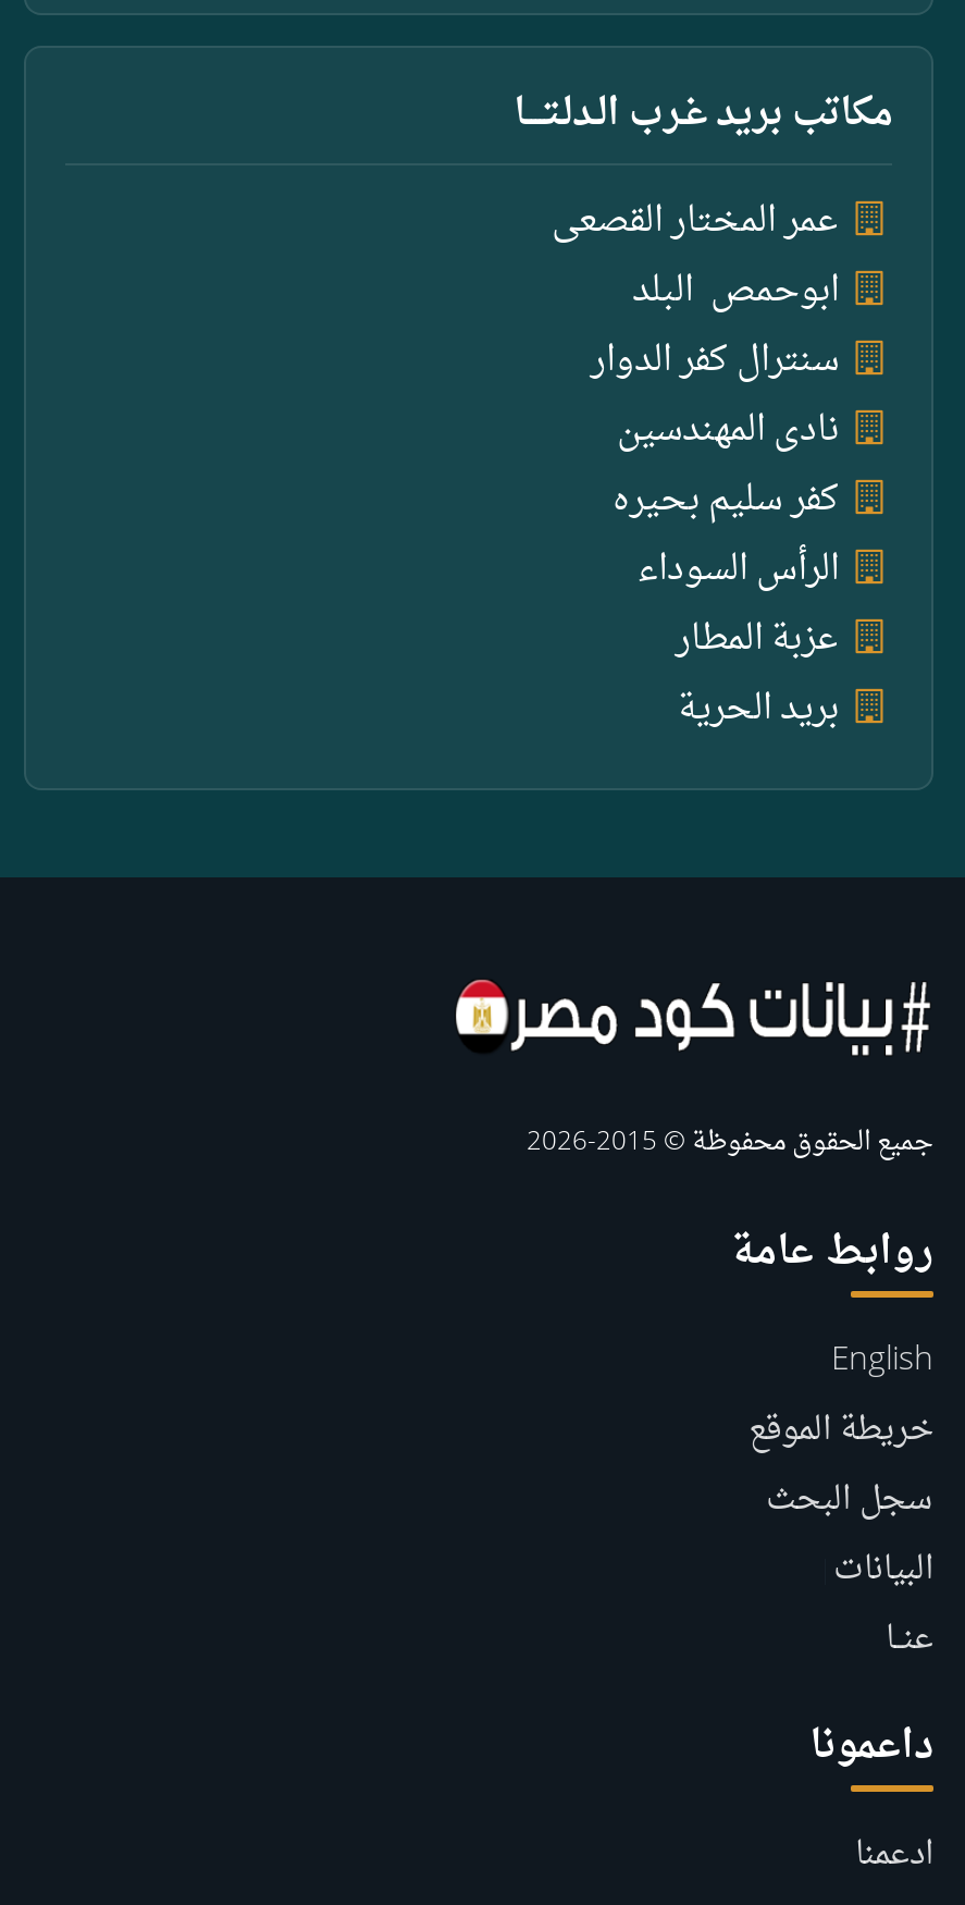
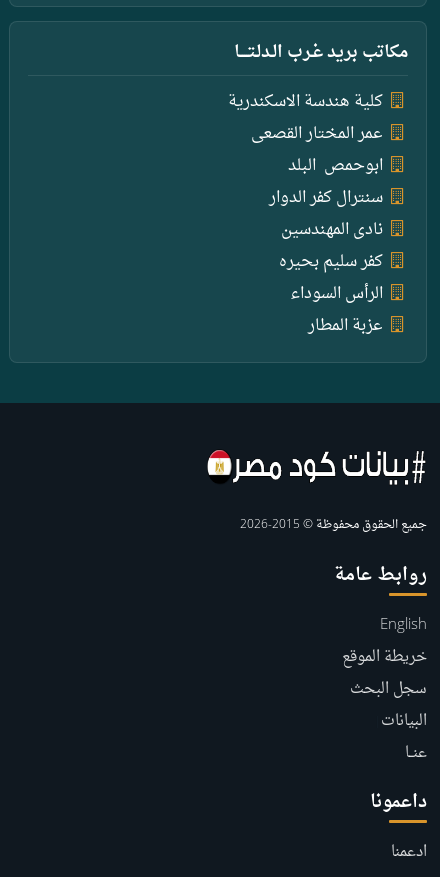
none -> [228,87,383,117] كلية هندسة الاسكندرية
moved [551,189,839,673] -> [251,119,383,341]: عمر المختار القصعى | ابوحمص البلد | سنترال كفر الدوار | نادى المهندسين | الرأس السوداء | عزبة المطار
[678,677,839,742] بريد الحرية -> none

